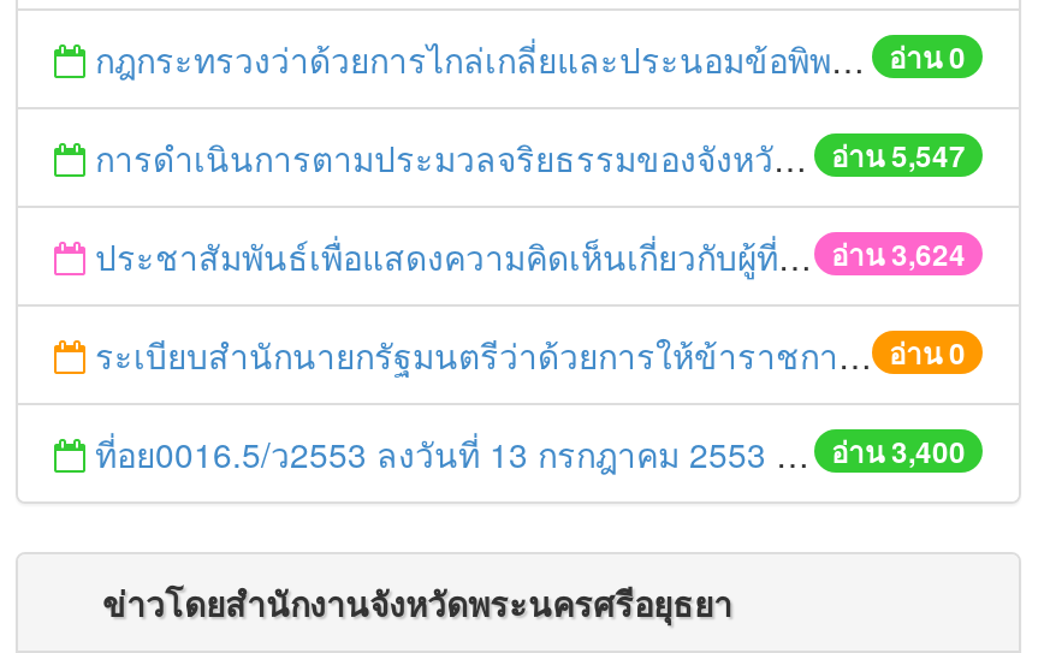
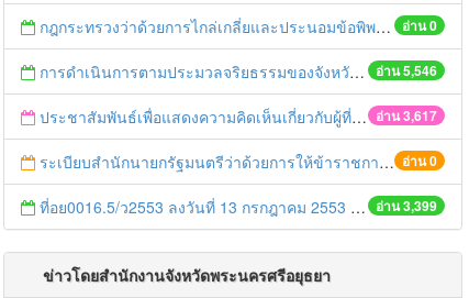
[831,133,966,177] อ่าน 5,547 -> [376,60,437,80] อ่าน 5,546
[831,232,966,275] อ่าน 3,624 -> [376,106,437,125] อ่าน 3,617
[831,429,966,473] อ่าน 3,400 -> [376,196,437,216] อ่าน 3,399

